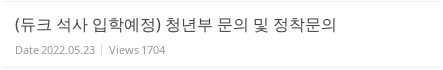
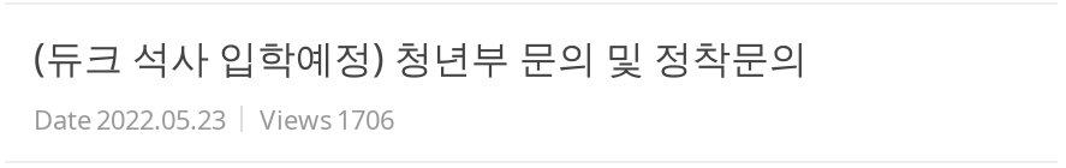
[15,42,165,57] Date 2022.05.23 Views 1704 -> [34,101,394,137] Date 2022.05.23 Views 1706

